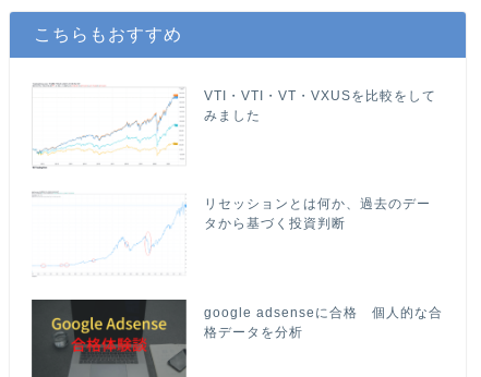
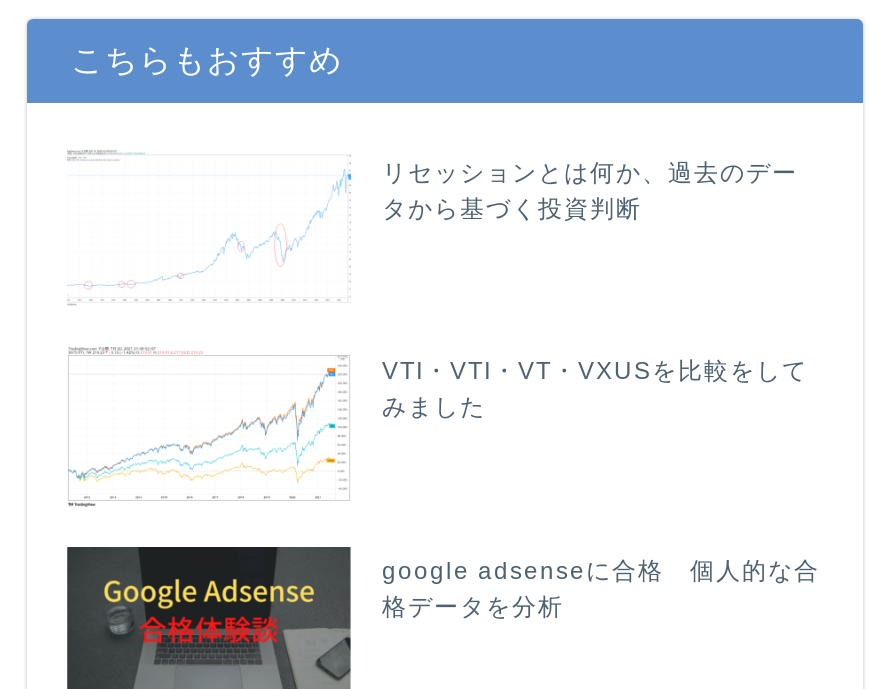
moved [203,88,436,123] -> [382,358,808,422]: VTI・VTI・VT・VXUSを比較をして | みました
moved [203,197,430,231] -> [382,158,798,222]: リセッションとは何か、過去のデー | タから基づく投資判断

